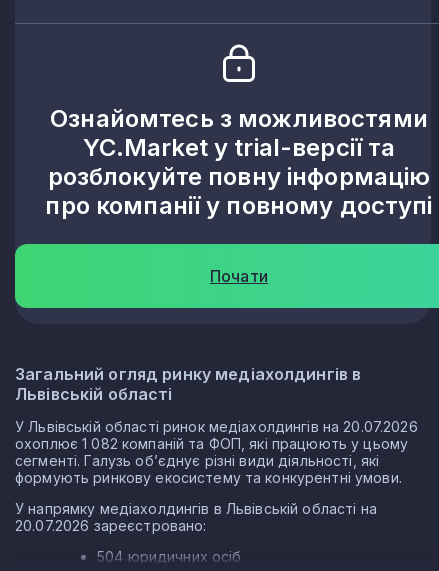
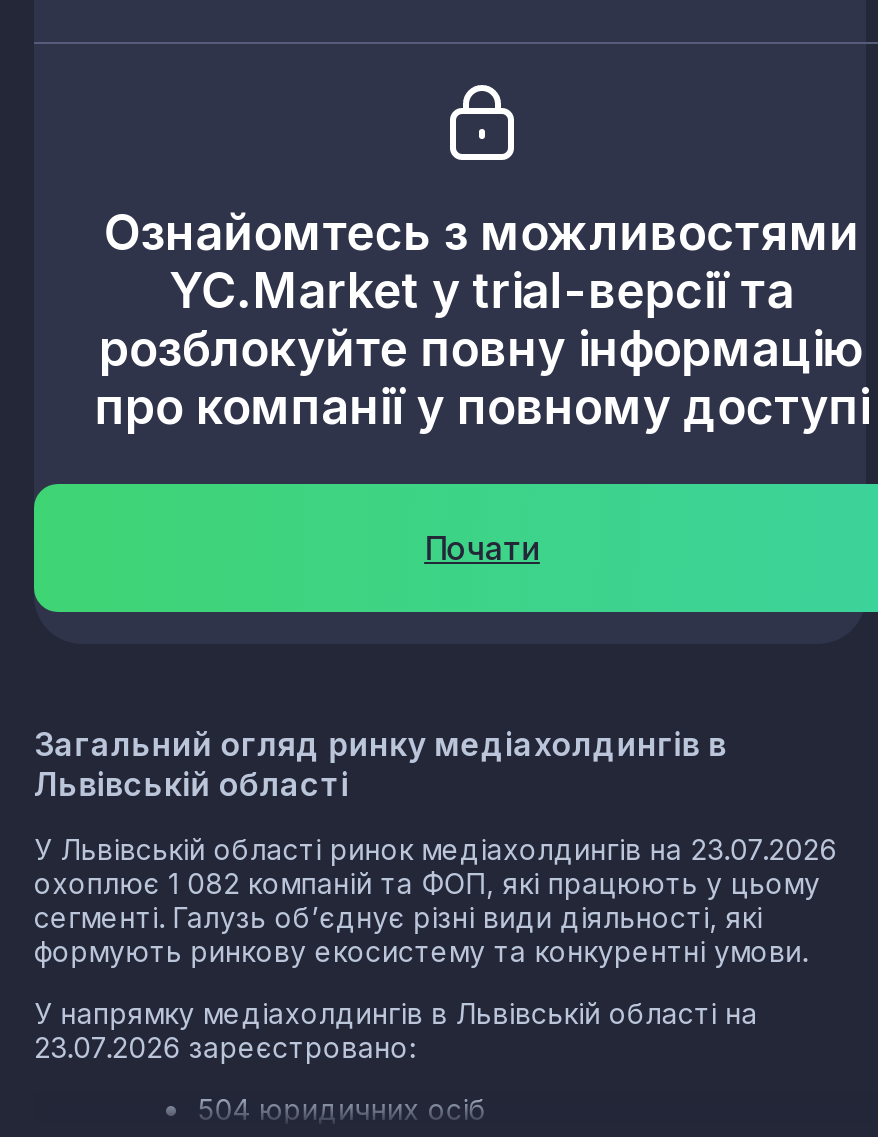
[15,418,418,435] У Львівській області ринок медіахолдингів на 20.07.2026 -> [34,831,837,865] У Львівській області ринок медіахолдингів на 23.07.2026
[15,517,206,534] 20.07.2026 зареєстровано: -> [34,1029,415,1063] 23.07.2026 зареєстровано:

